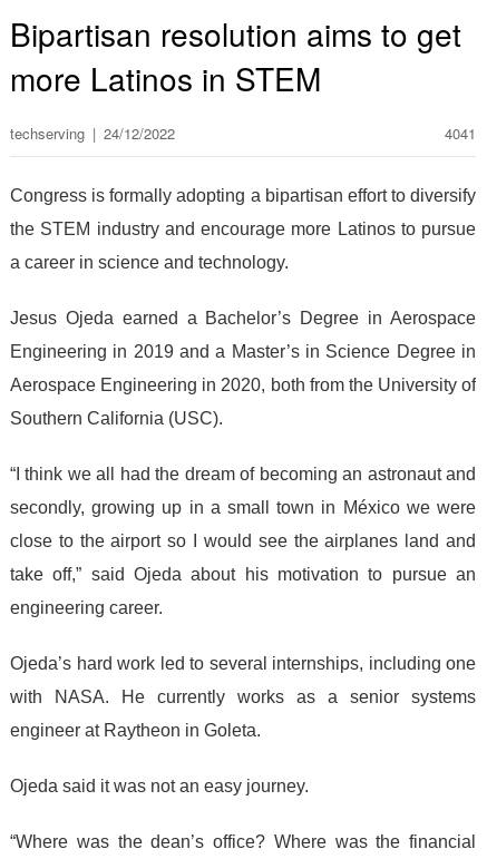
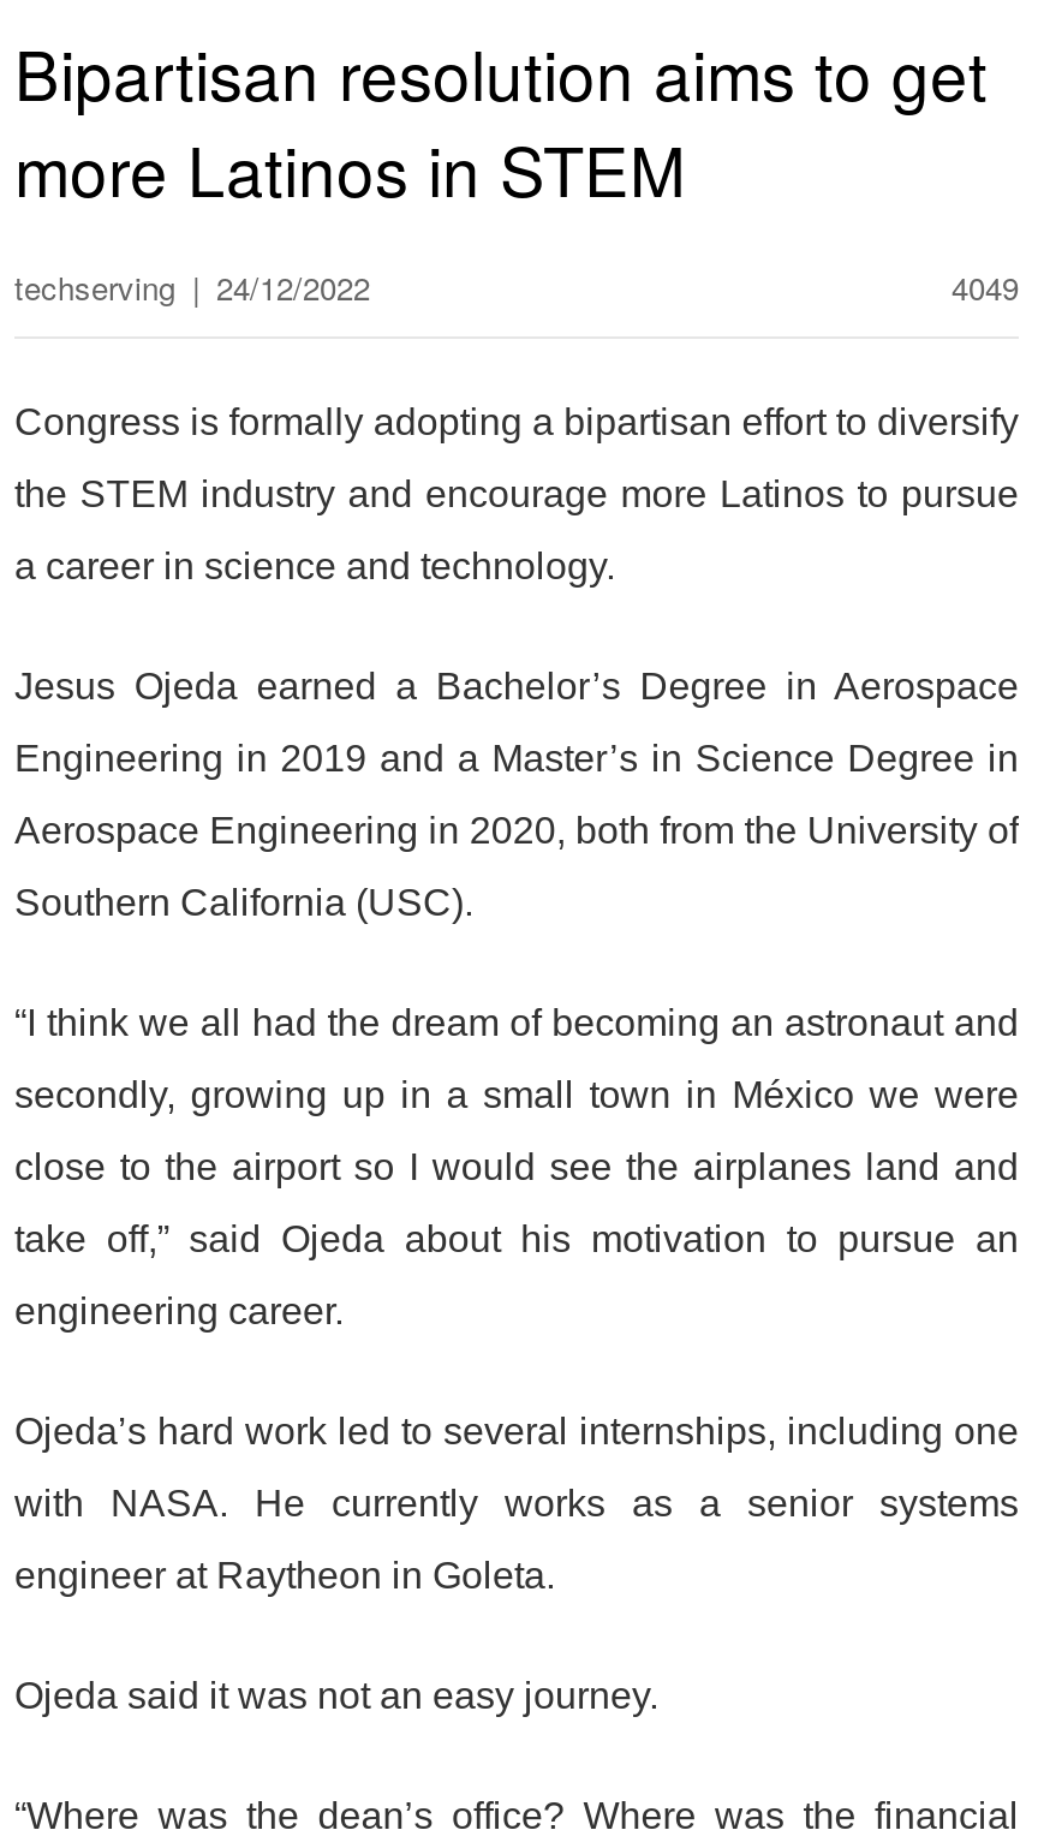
[445,123,476,144] 4041 -> [951,264,1019,310] 4049

